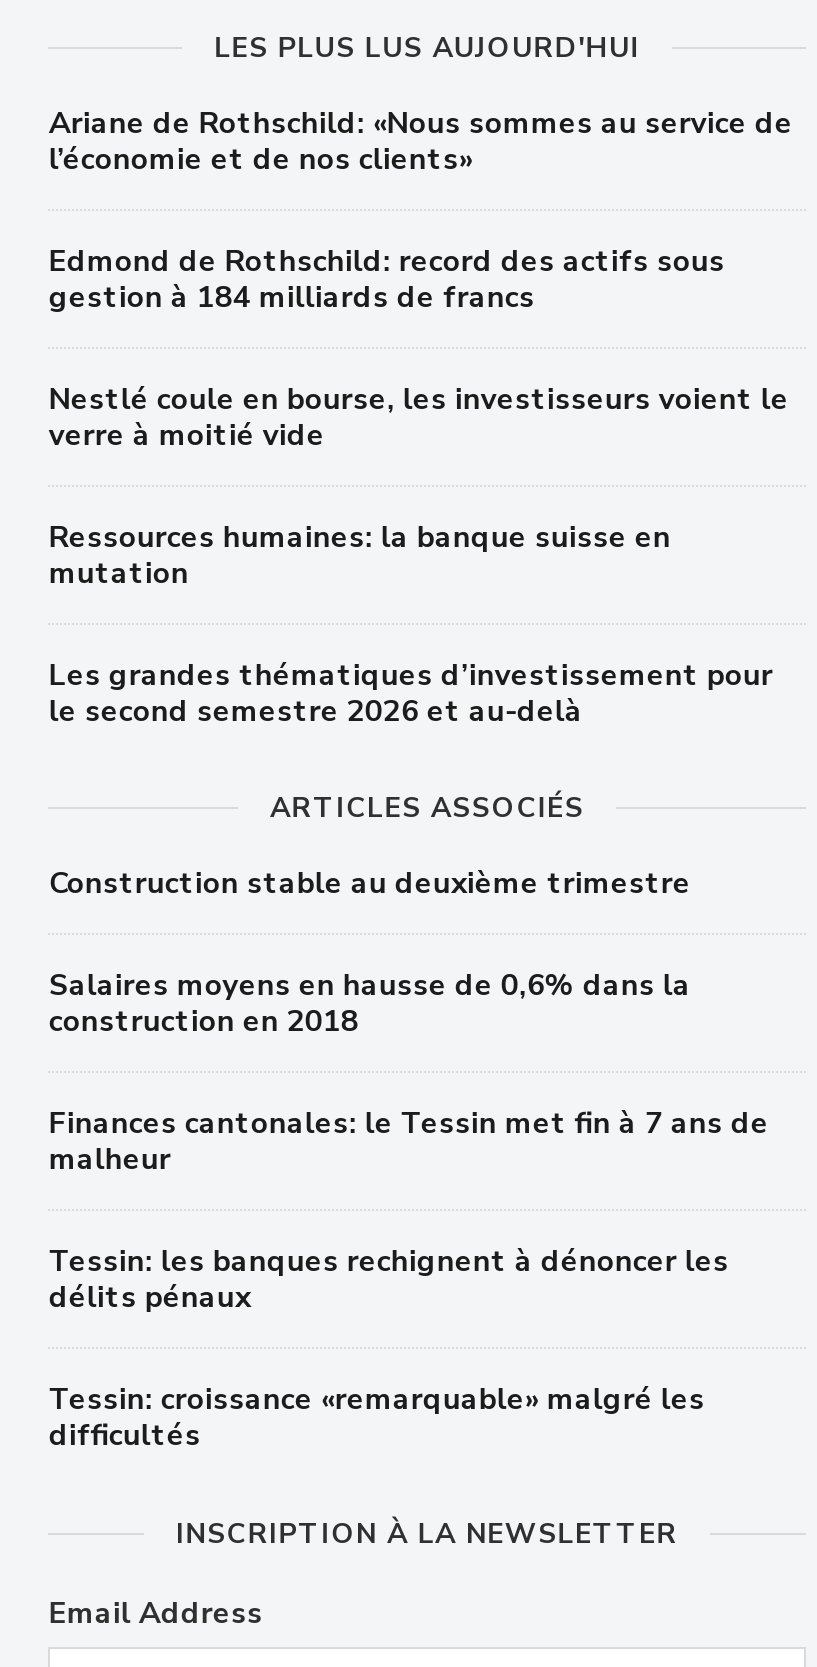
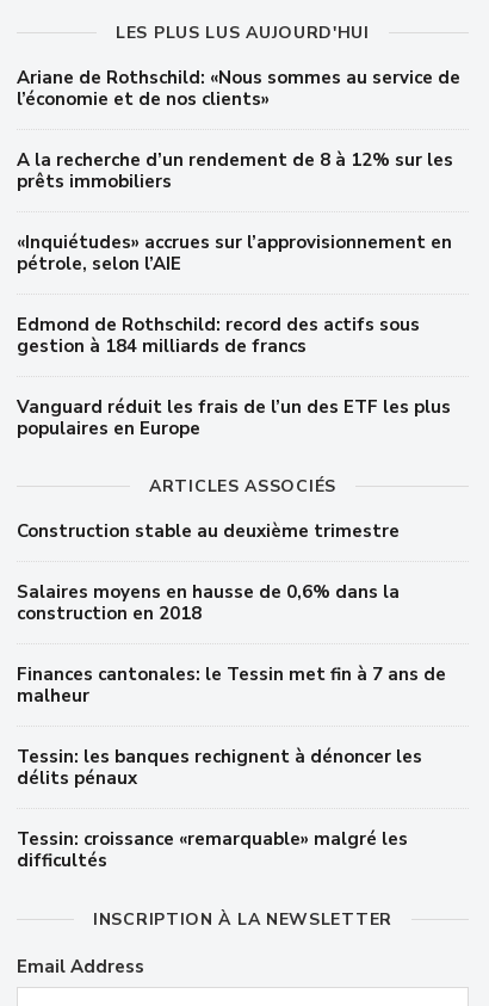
none -> [17,147,454,275] A la recherche d’un rendement de 8 à 12% sur les | prêts immobiliers | «Inquiétudes» accrues sur l’approvisionnement en | pétrole, selon l’AIE
moved [49,240,725,316] -> [17,312,420,358]: Edmond de Rothschild: record des actifs sous | gestion à 184 milliards de francs
[49,378,789,730] Nestlé coule en bourse, les investisseurs voient le | verre à moitié vide | Ressources humaines: la banque suisse en | mutation | Les grandes thématiques d’investissement pour | le second semestre 2026 et au-delà -> [17,395,451,440] Vanguard réduit les frais de l’un des ETF les plus | populaires en Europe

